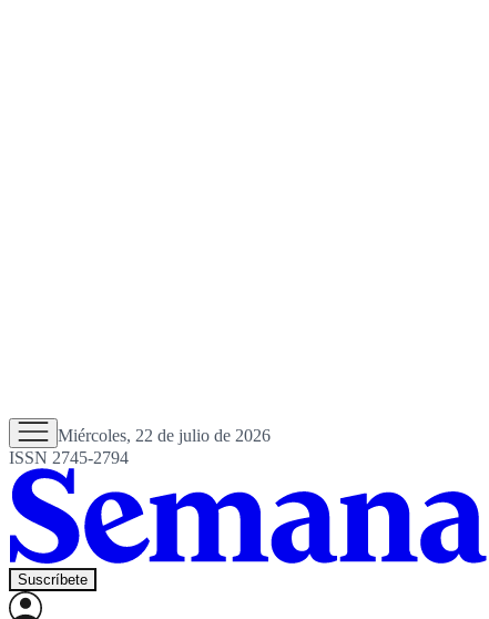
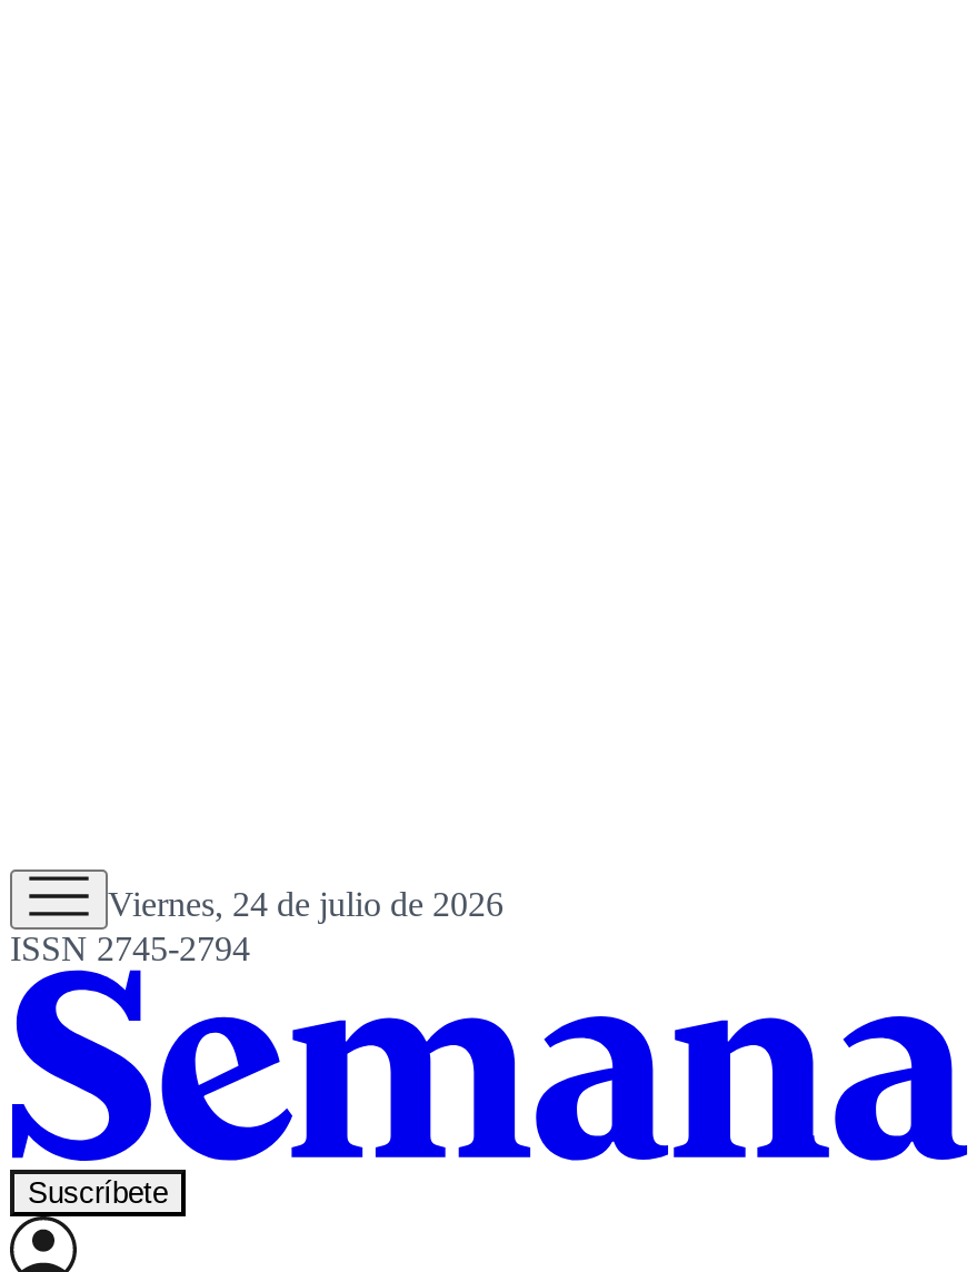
[58,426,271,445] Miércoles, 22 de julio de 2026 -> [108,885,504,923] Viernes, 24 de julio de 2026

